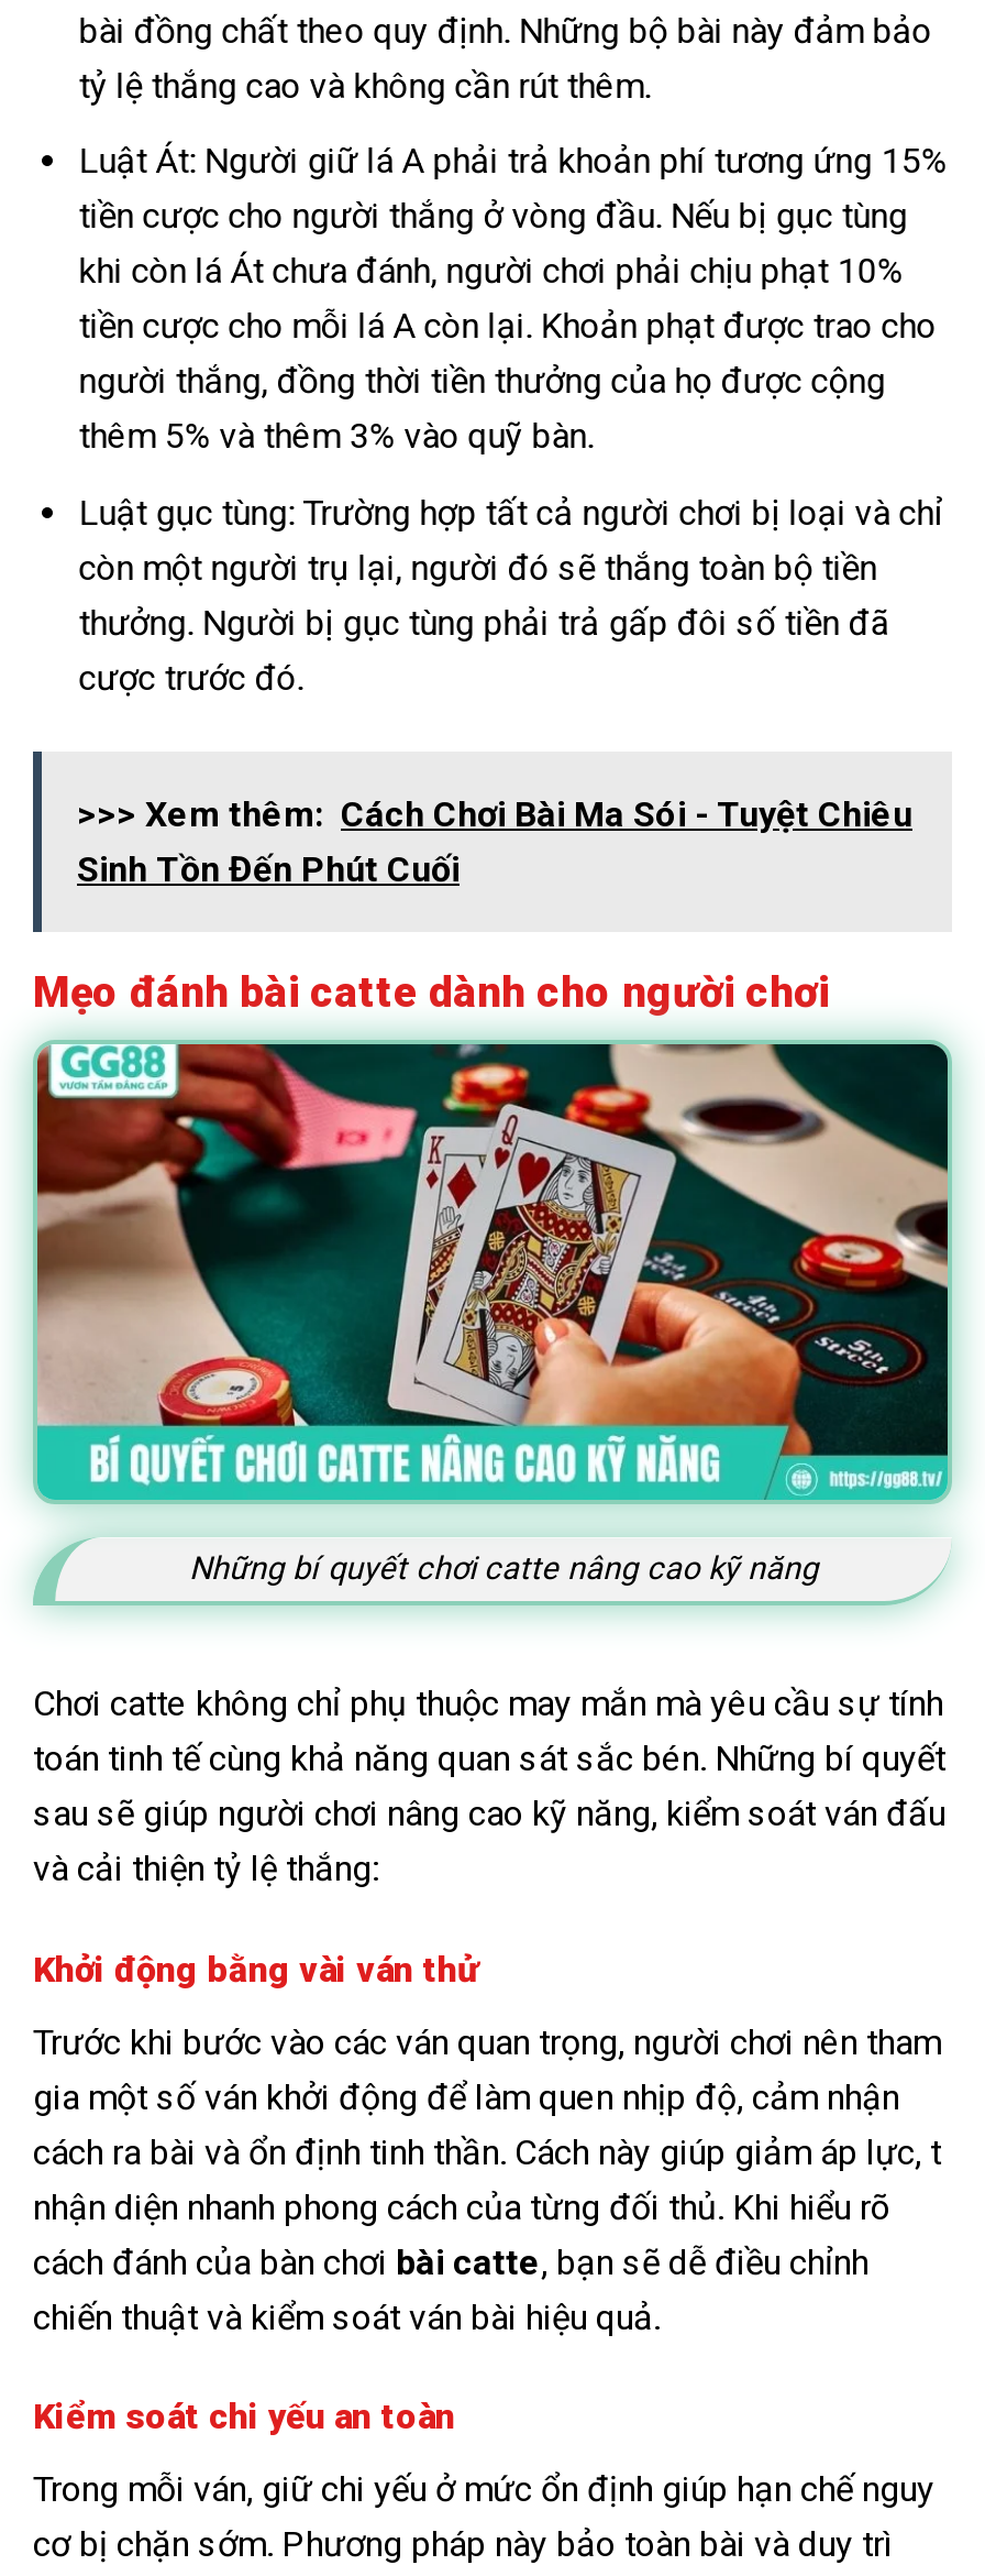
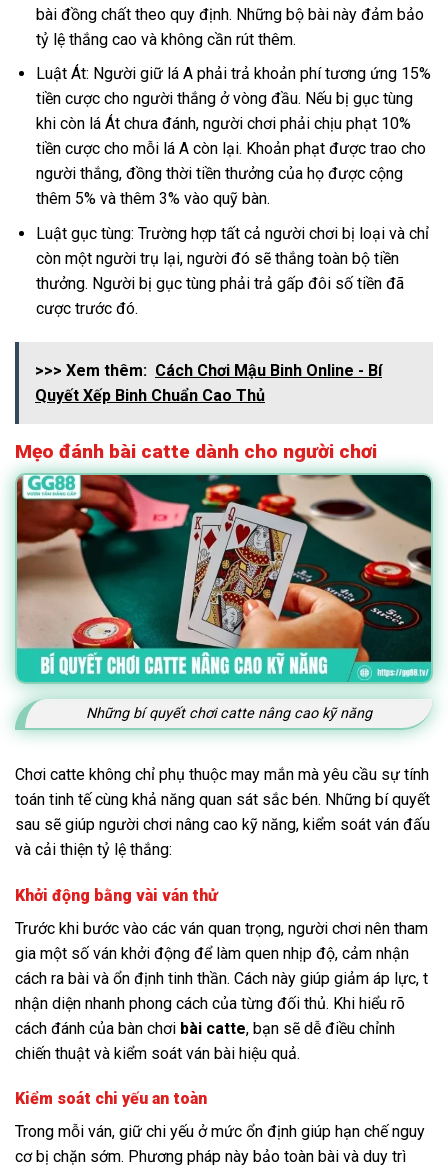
[77,793,912,890] >>> Xem thêm: Cách Chơi Bài Ma Sói - Tuyệt Chiêu | Sinh Tồn Đến Phút Cuối -> [35,361,382,405] >>> Xem thêm: Cách Chơi Mậu Binh Online - Bí | Quyết Xếp Binh Chuẩn Cao Thủ

